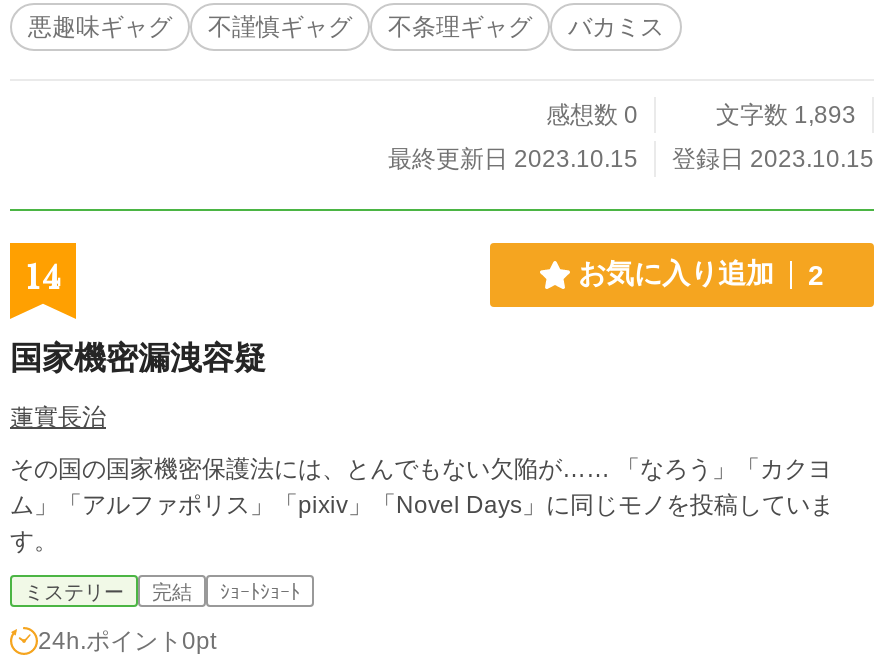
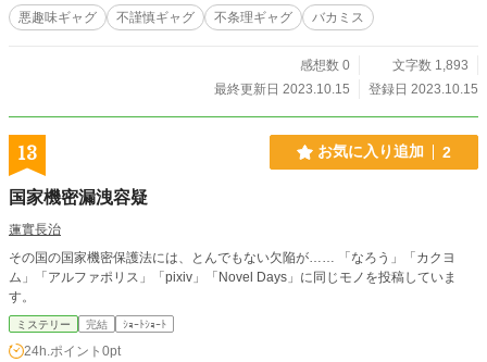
[26,257,60,297] 14 -> [17,142,37,164] 13

